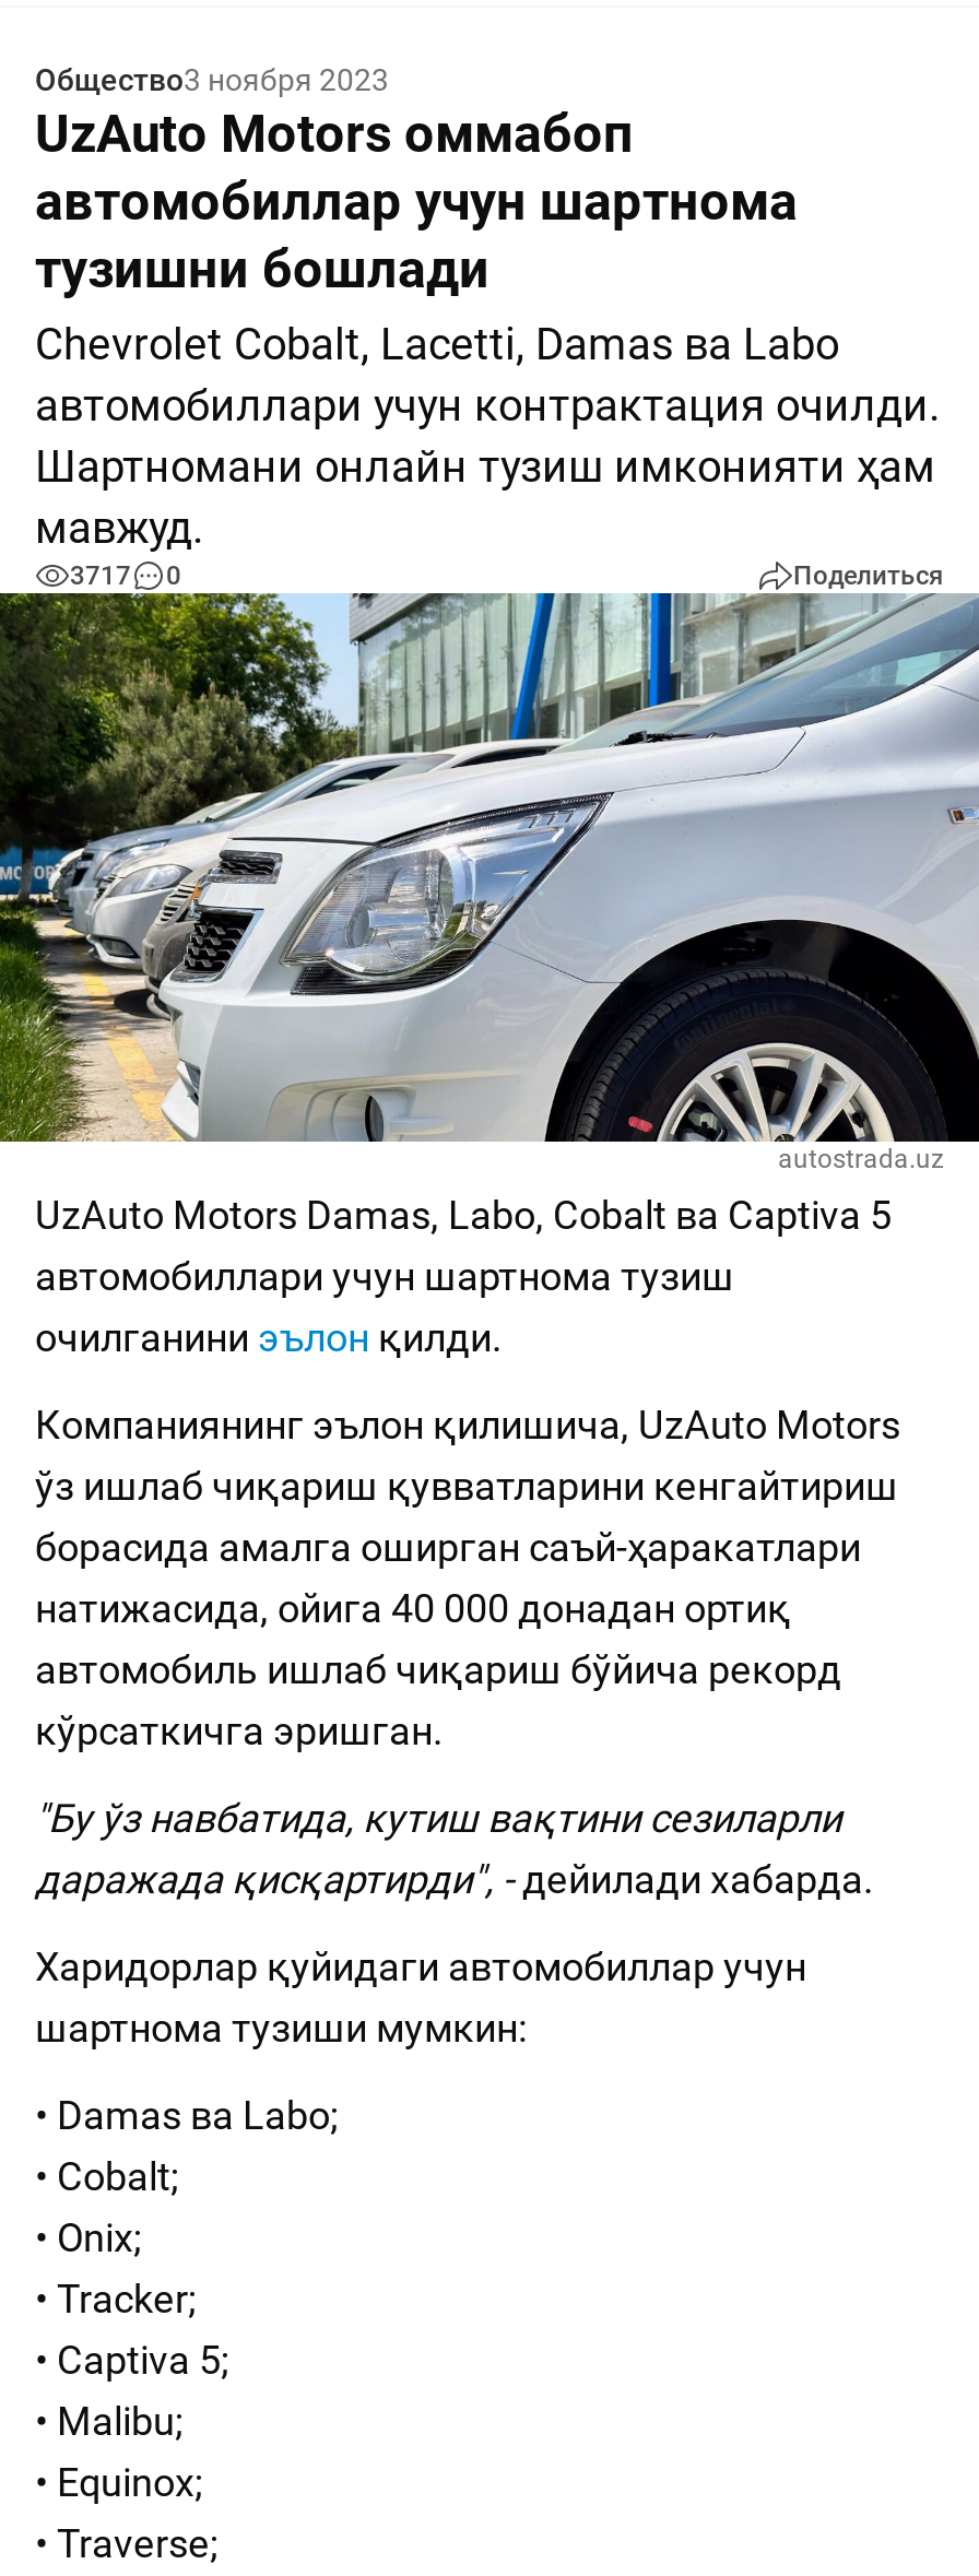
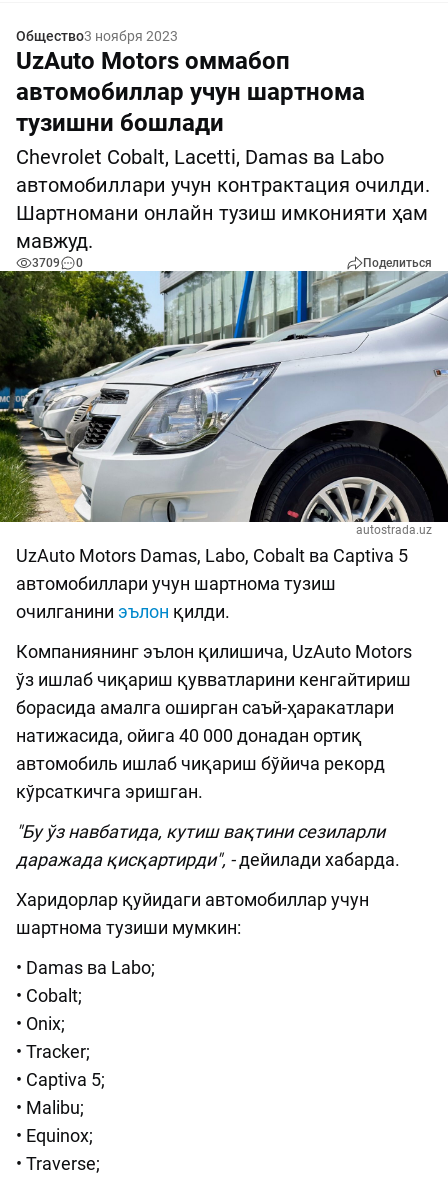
[70,560,181,591] 3717 0 -> [32,256,83,270] 3709 0

